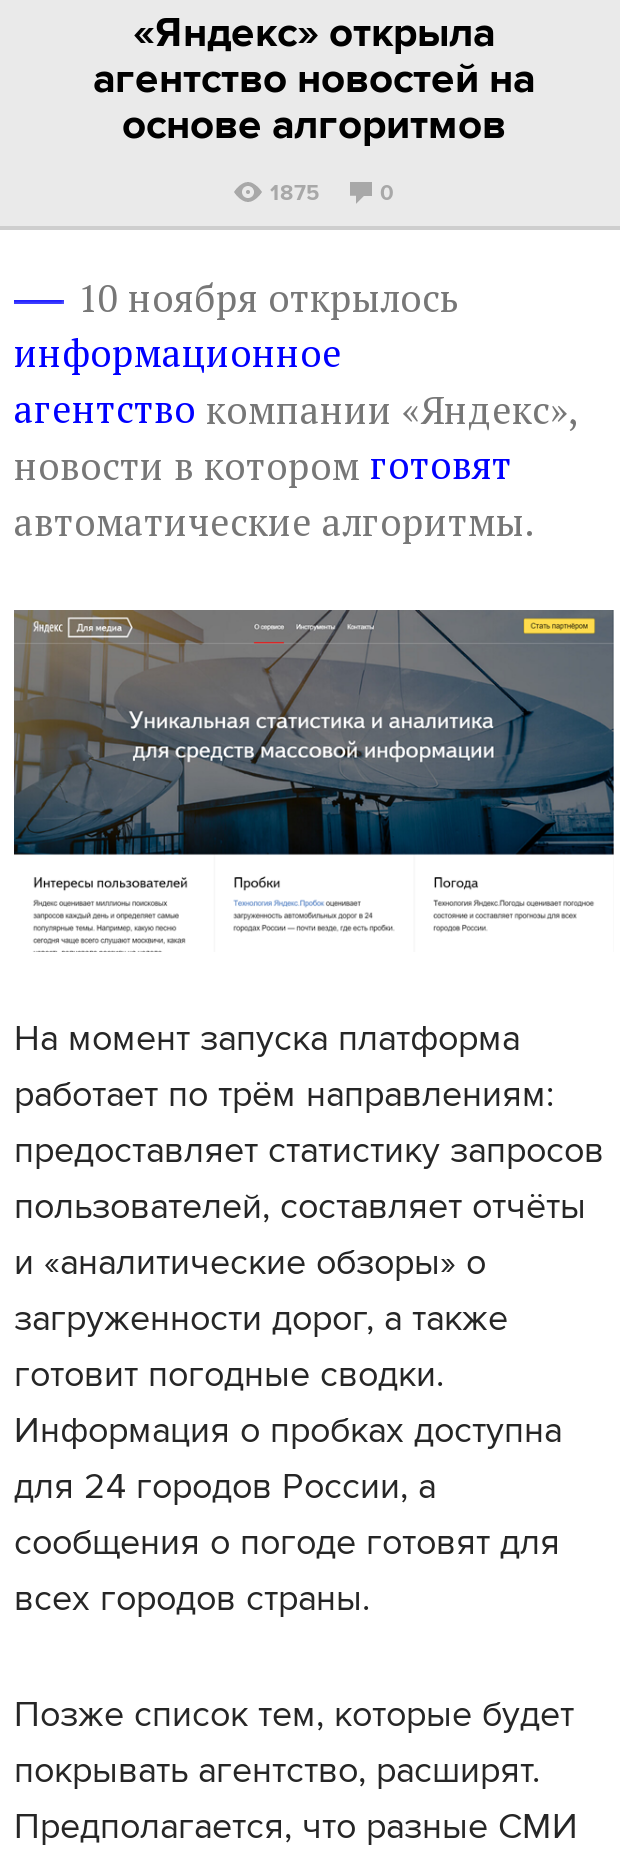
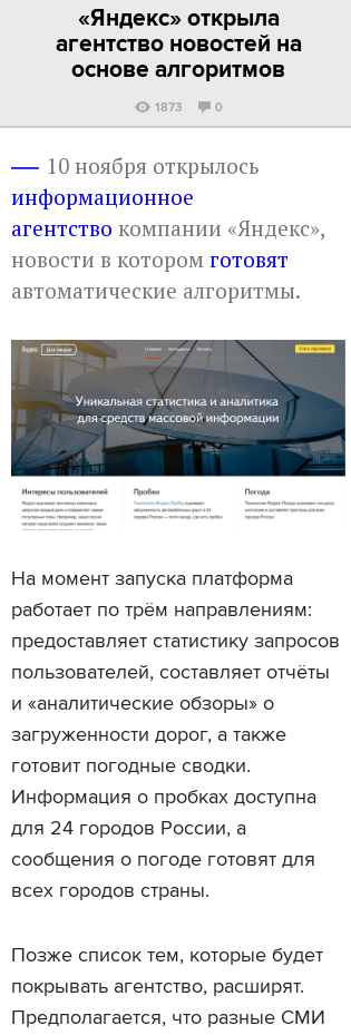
[270,180,320,208] 1875 -> [154,100,181,116] 1873

